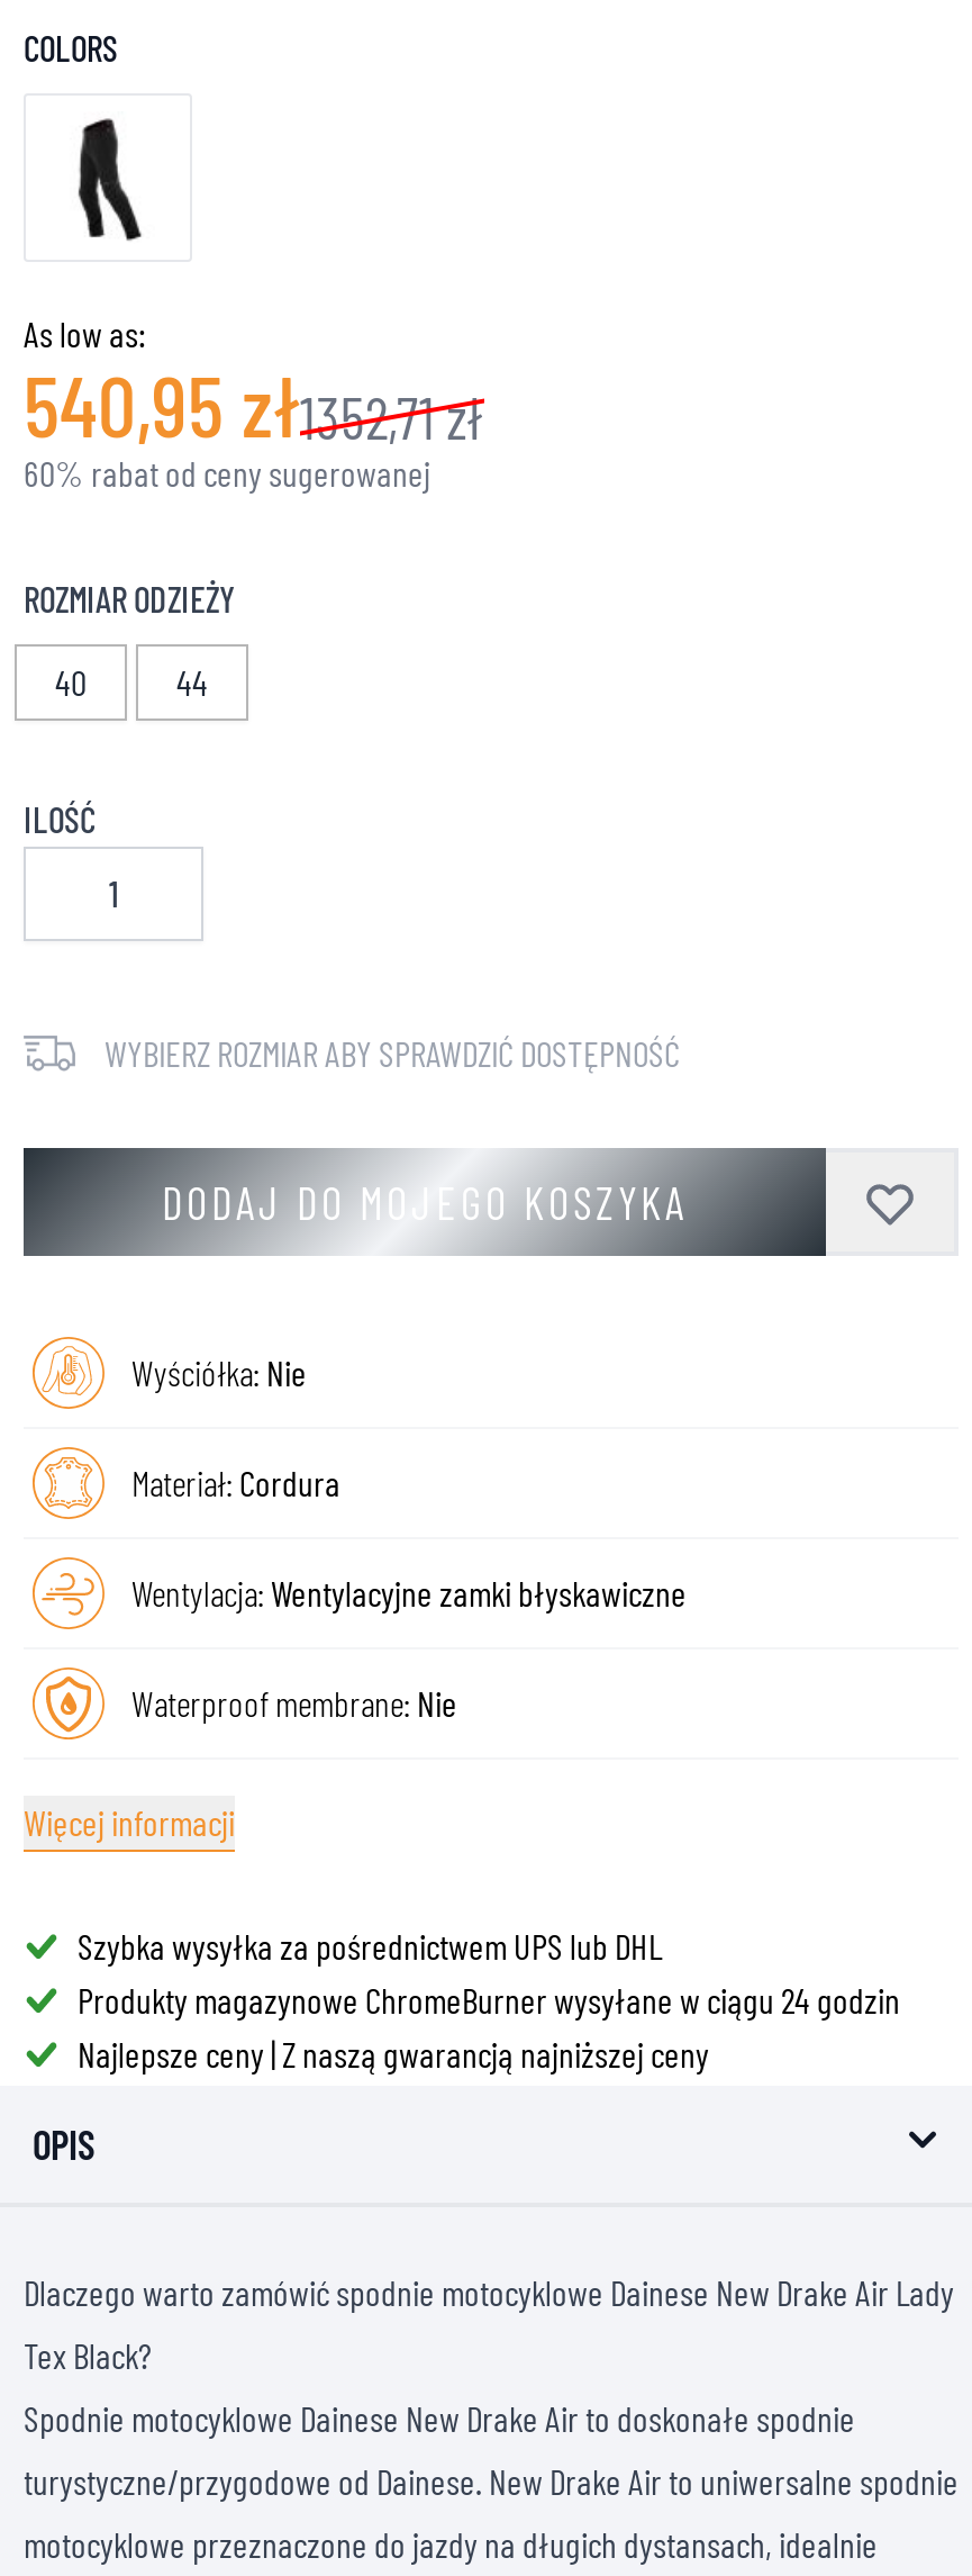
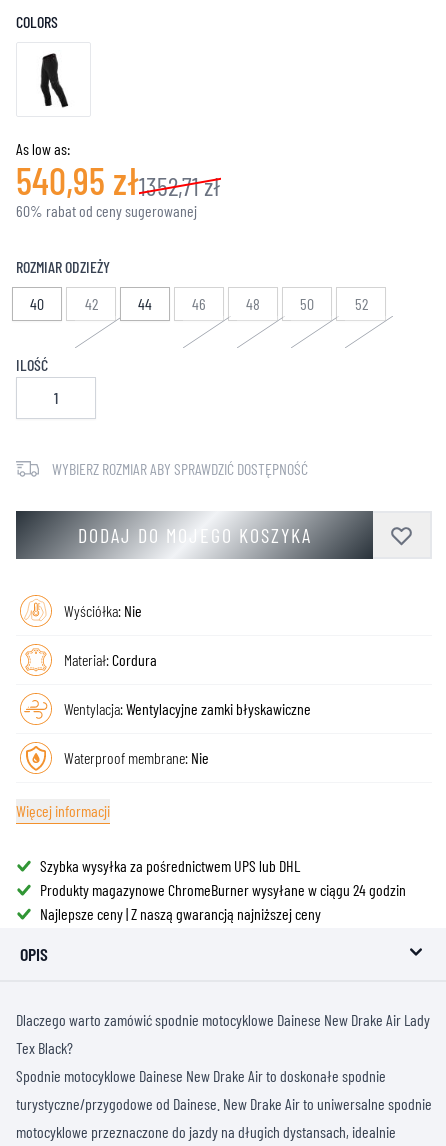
none -> [84,294,97,313] 42
none -> [192,294,367,313] 46 | 48 | 50 | 52

